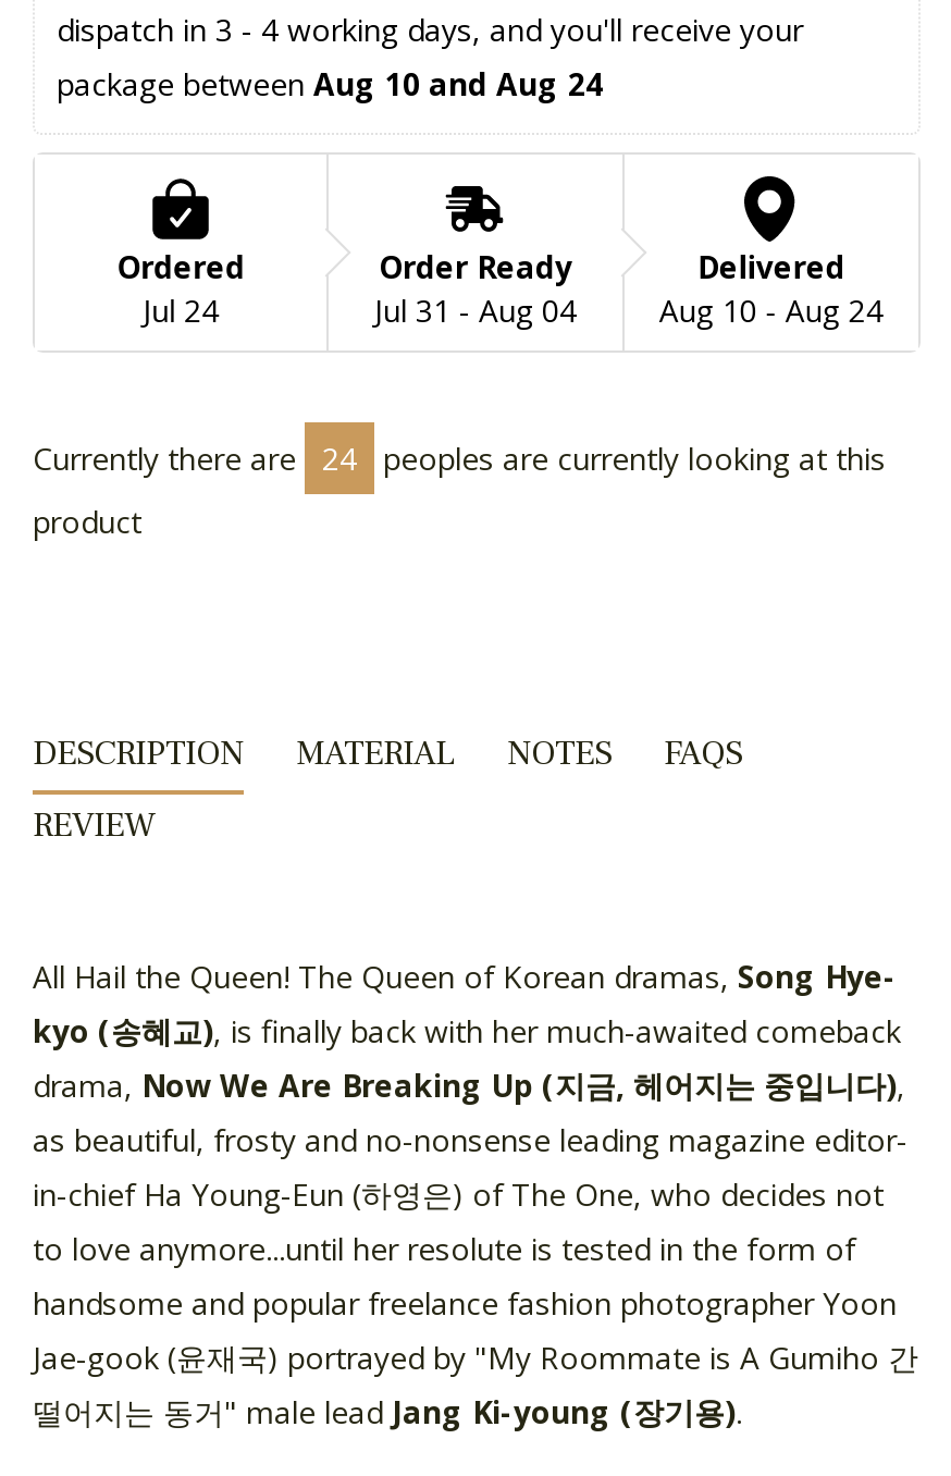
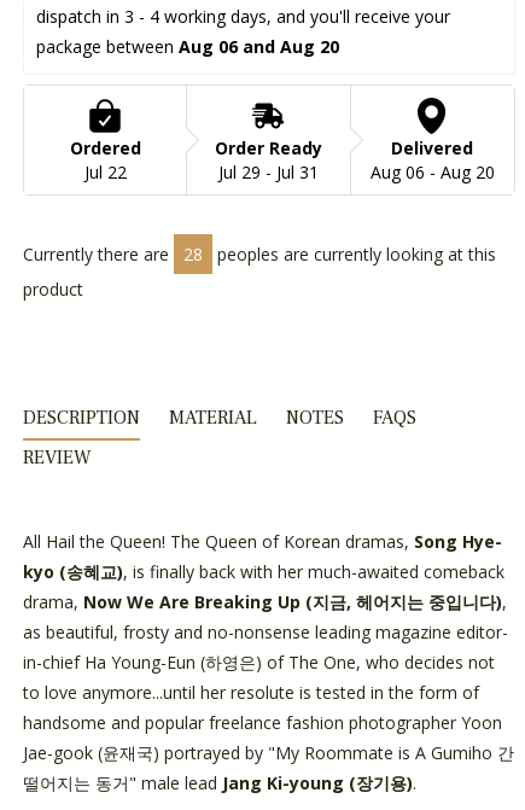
[57,62,603,104] package between Aug 10 and Aug 24 -> [36,35,339,58] package between Aug 06 and Aug 20
[143,289,219,330] Jul 24 -> [84,160,126,183] Jul 22
[374,289,577,330] Jul 31 - Aug 04 -> [218,160,319,183] Jul 29 - Jul 31
[659,289,883,330] Aug 10 - Aug 24 -> [370,160,495,183] Aug 06 - Aug 20
[33,437,886,478] Currently there are 24 peoples are currently looking at this -> [23,242,496,265] Currently there are 28 peoples are currently looking at this

